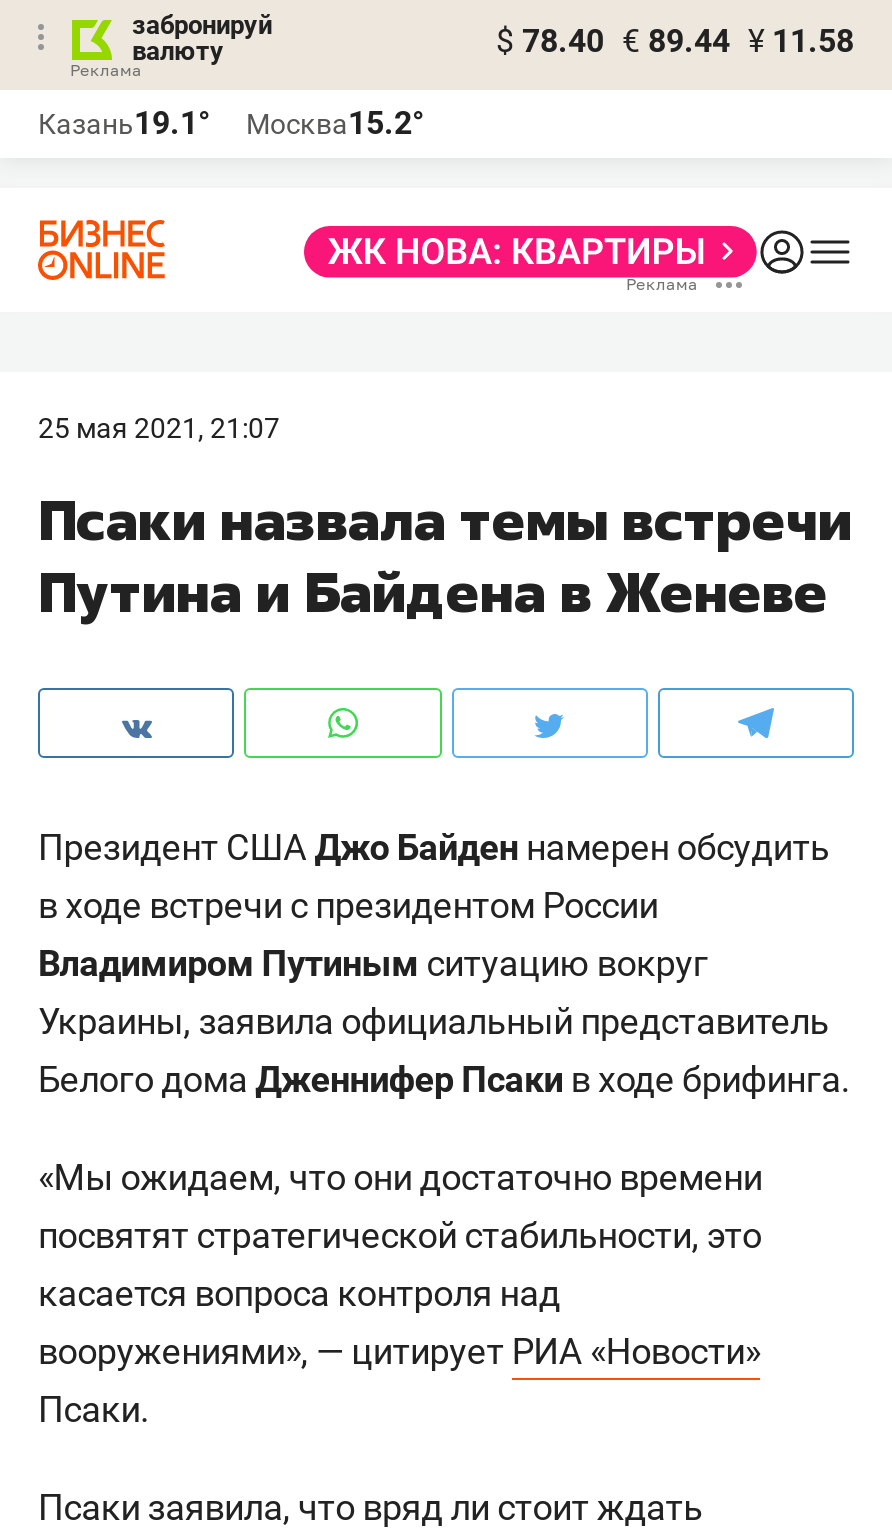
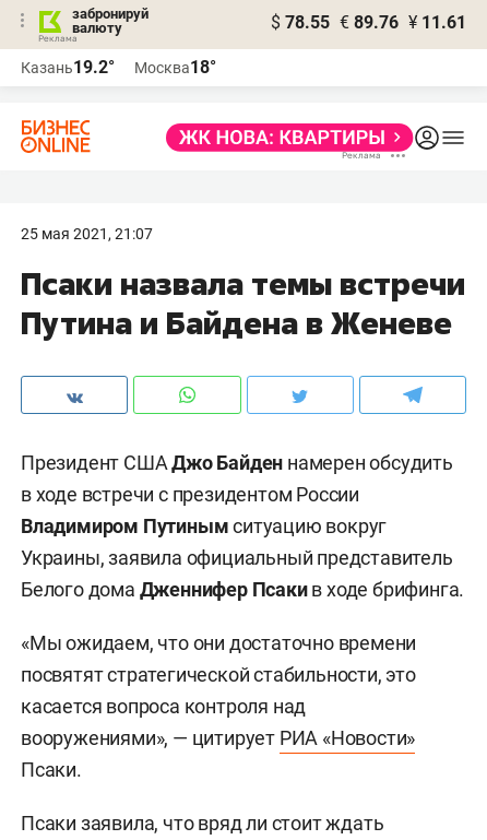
[496,22,854,60] $ 78.40 € 89.44 ¥ 11.58 -> [271,12,466,33] $ 78.55 € 89.76 ¥ 11.61
[38,104,210,142] Казань19.1° -> [21,57,115,78] Казань19.2°
[246,104,424,142] Москва15.2° -> [134,57,216,78] Москва18°

